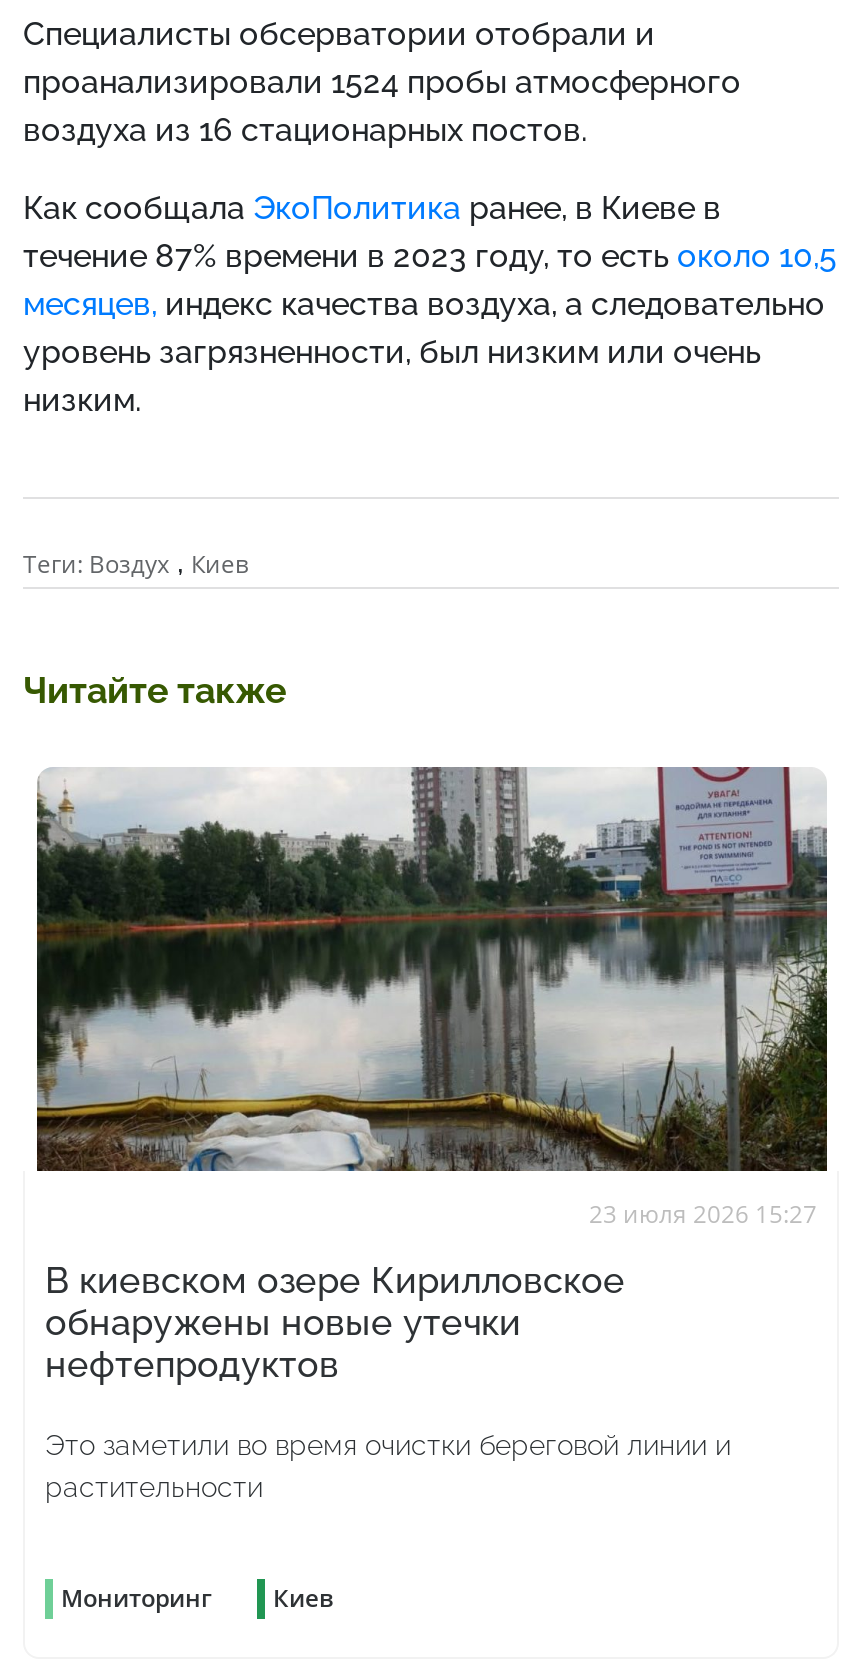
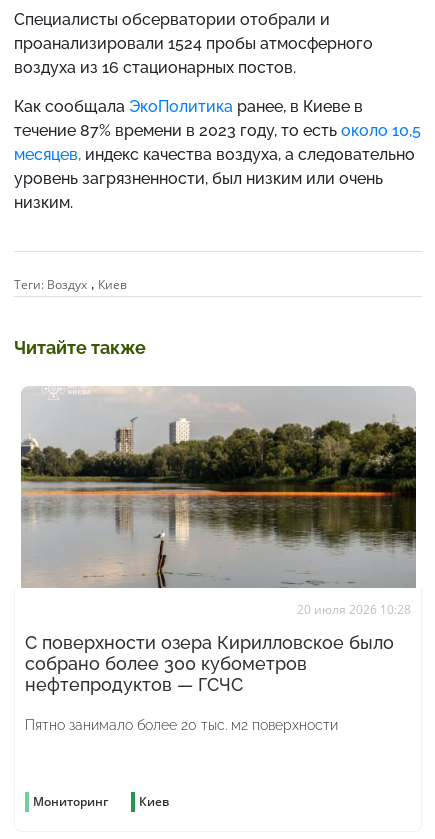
[35,767,829,1230] [image] | 23 июля 2026 15:27 -> [21,387,416,618] [image] | 20 июля 2026 10:28
[45,1258,625,1384] В киевском озере Кирилловское | обнаружены новые утечки | нефтепродуктов -> [25,632,394,695] С поверхности озера Кирилловское было | собрано более 300 кубометров | нефтепродуктов — ГСЧС
[45,1428,731,1502] Это заметили во время очистки береговой линии и | растительности -> [25,717,338,733] Пятно занимало более 20 тыс. м2 поверхности

